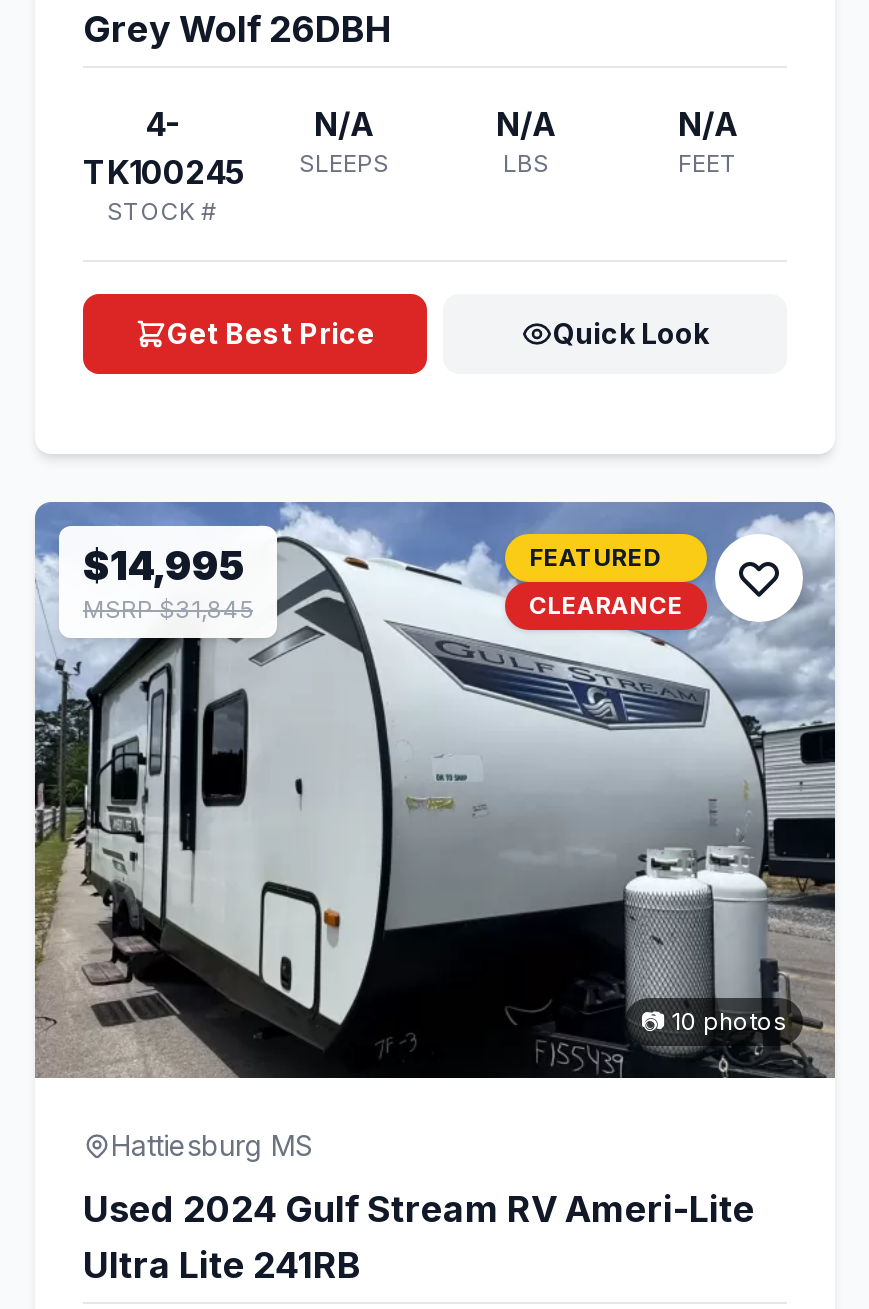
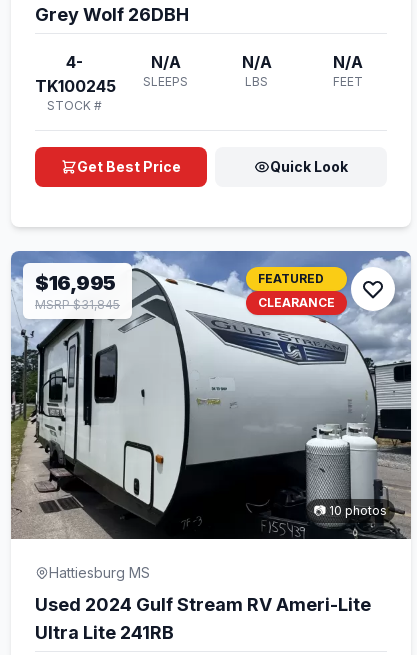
[83,542,244,590] $14,995 -> [35,271,115,295] $16,995

